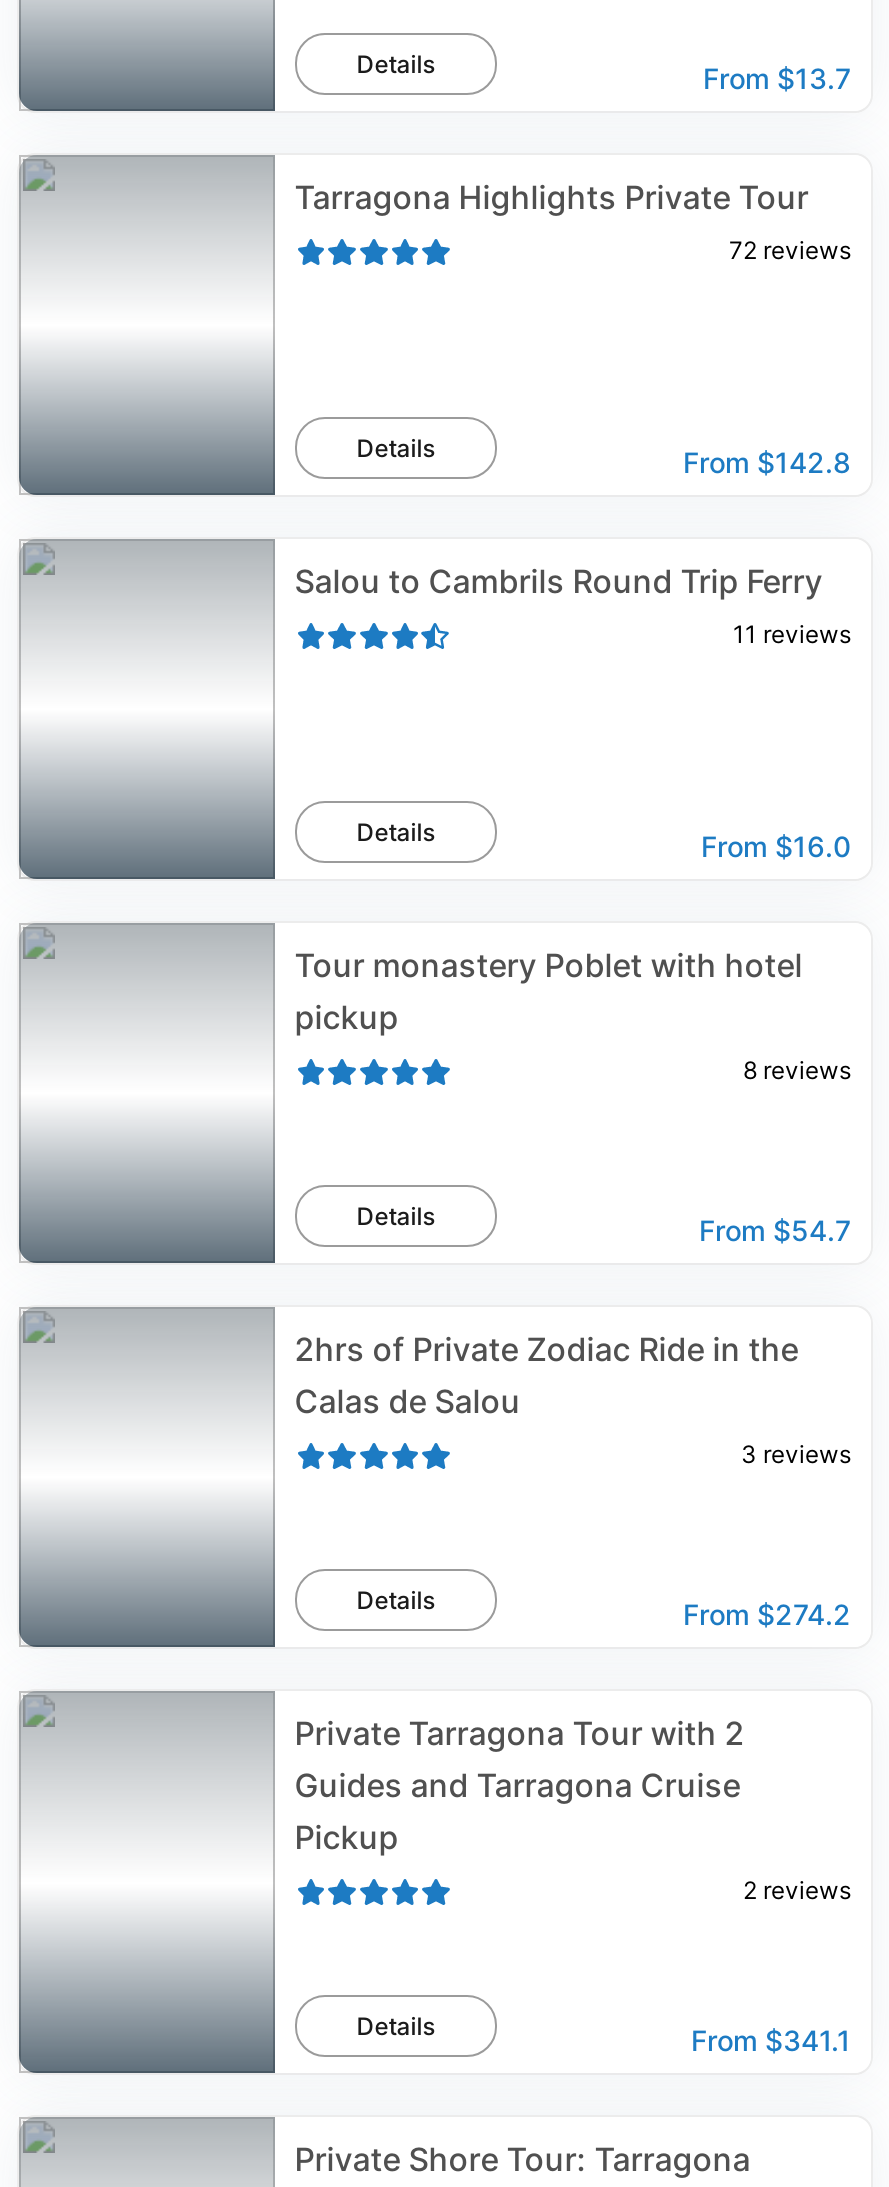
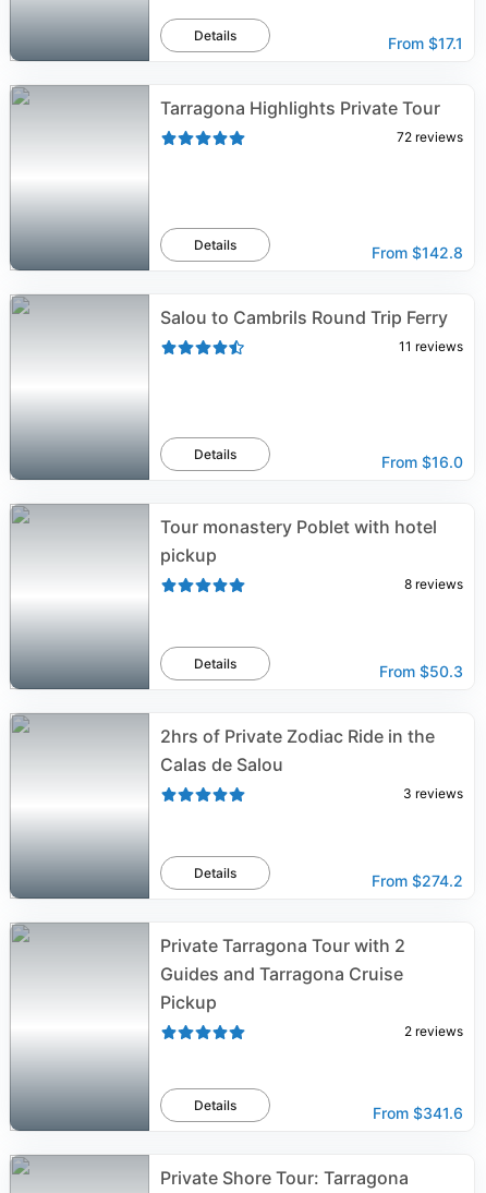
[703,61,851,95] From $13.7 -> [388,34,463,52] From $17.1
[699,1213,851,1247] From $54.7 -> [379,662,463,680] From $50.3
[691,2023,851,2057] From $341.1 -> [373,1104,463,1122] From $341.6

